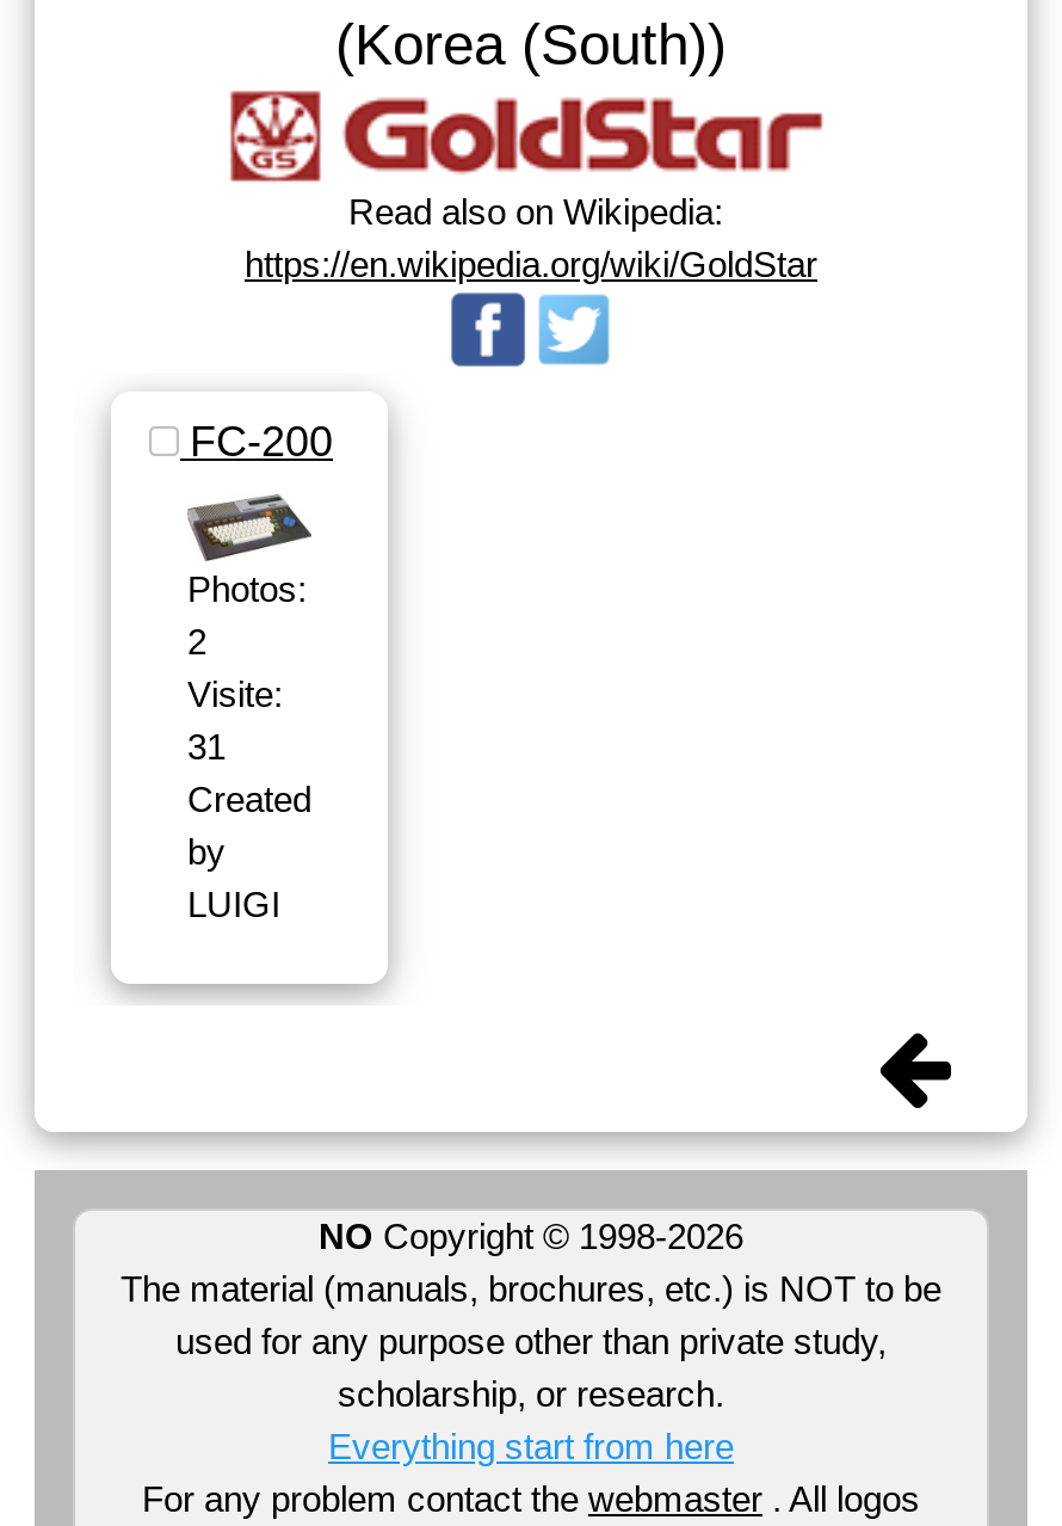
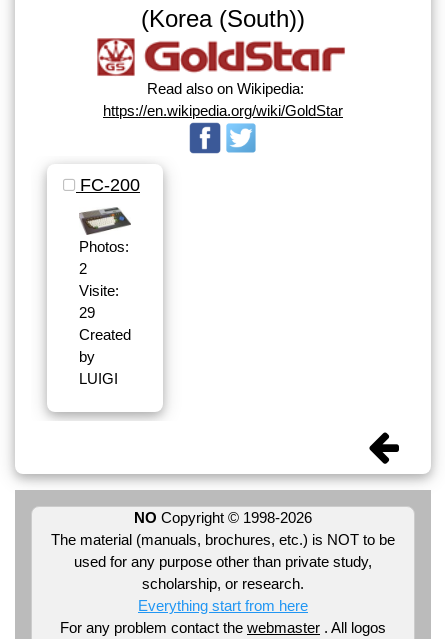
[187,727,226,767] 31 -> [79,304,95,321] 29

